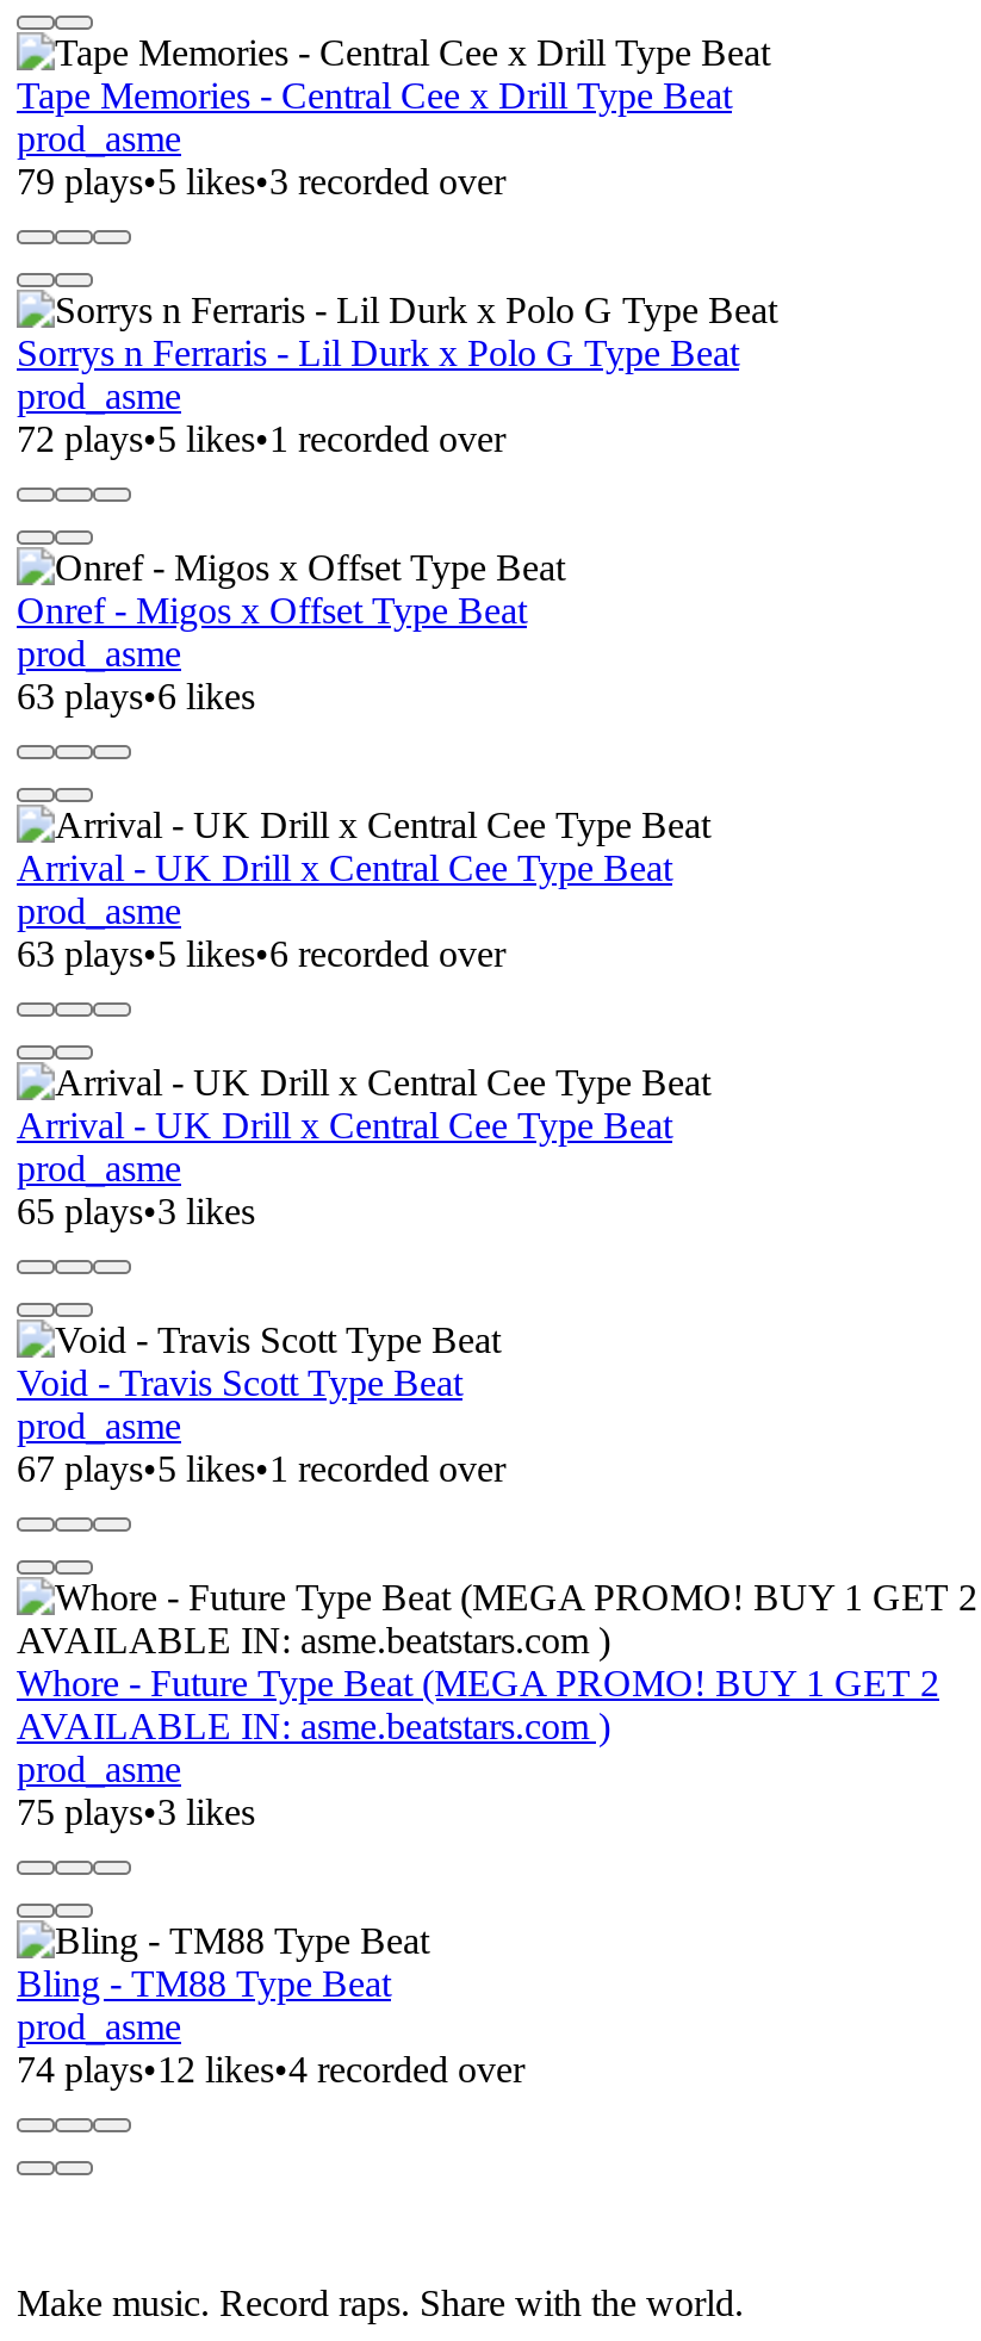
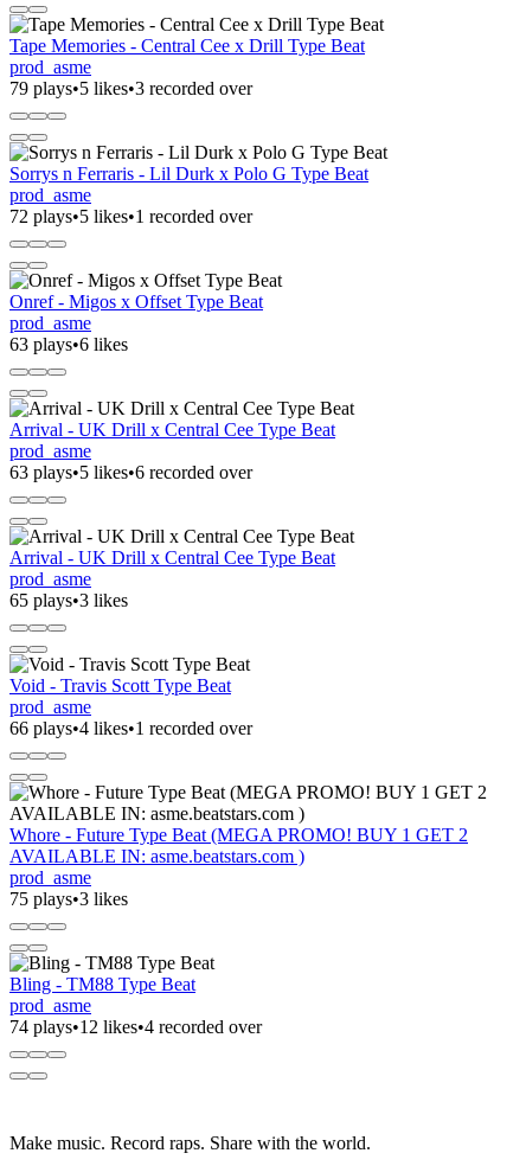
[17,1448,505,1488] 67 plays•5 likes•1 recorded over -> [9,718,252,738] 66 plays•4 likes•1 recorded over

